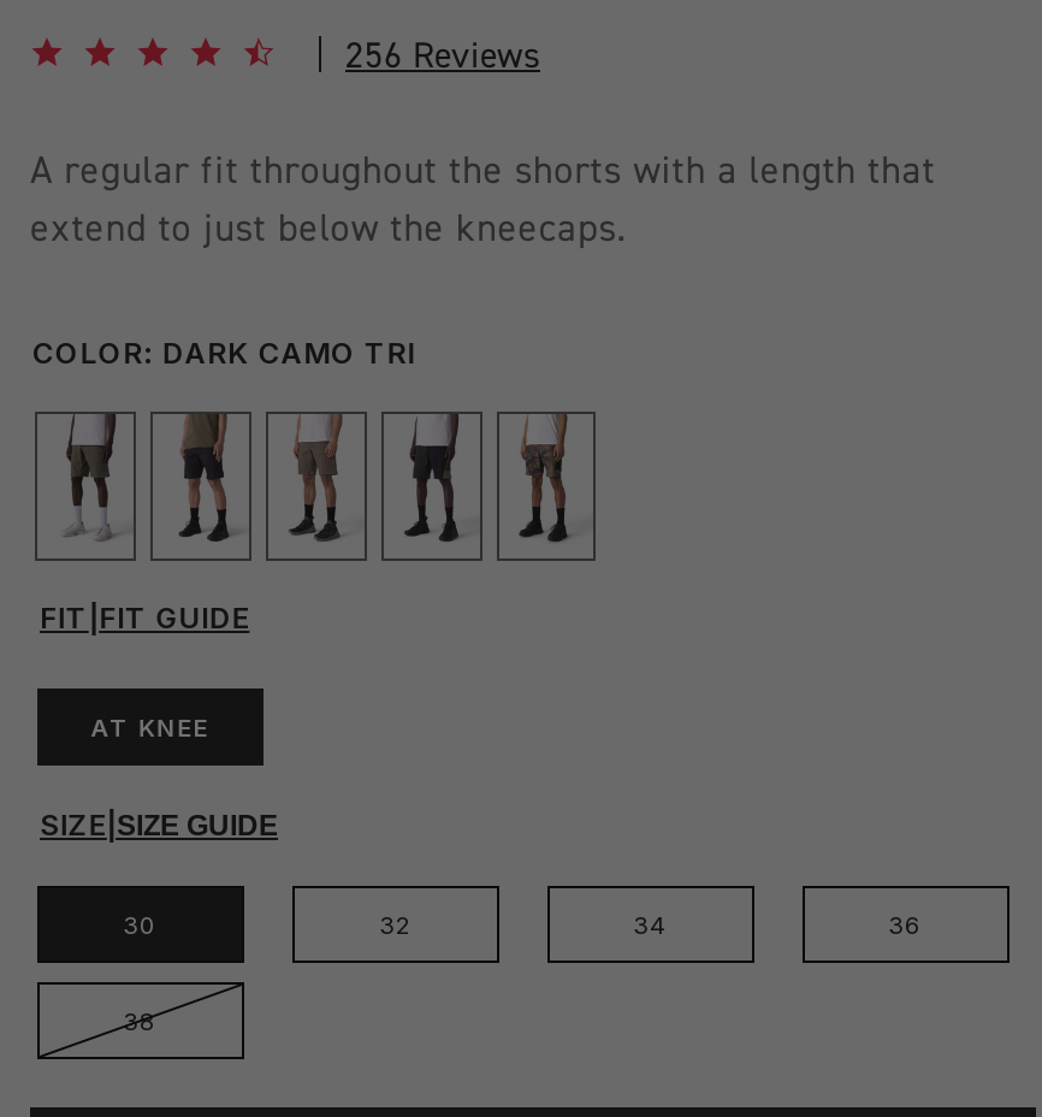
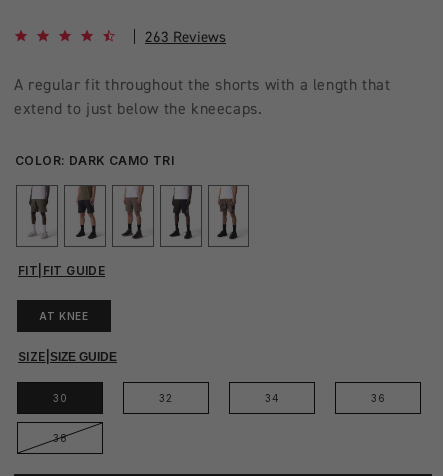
[345,38,540,74] 256 Reviews -> [145,30,226,45] 263 Reviews

